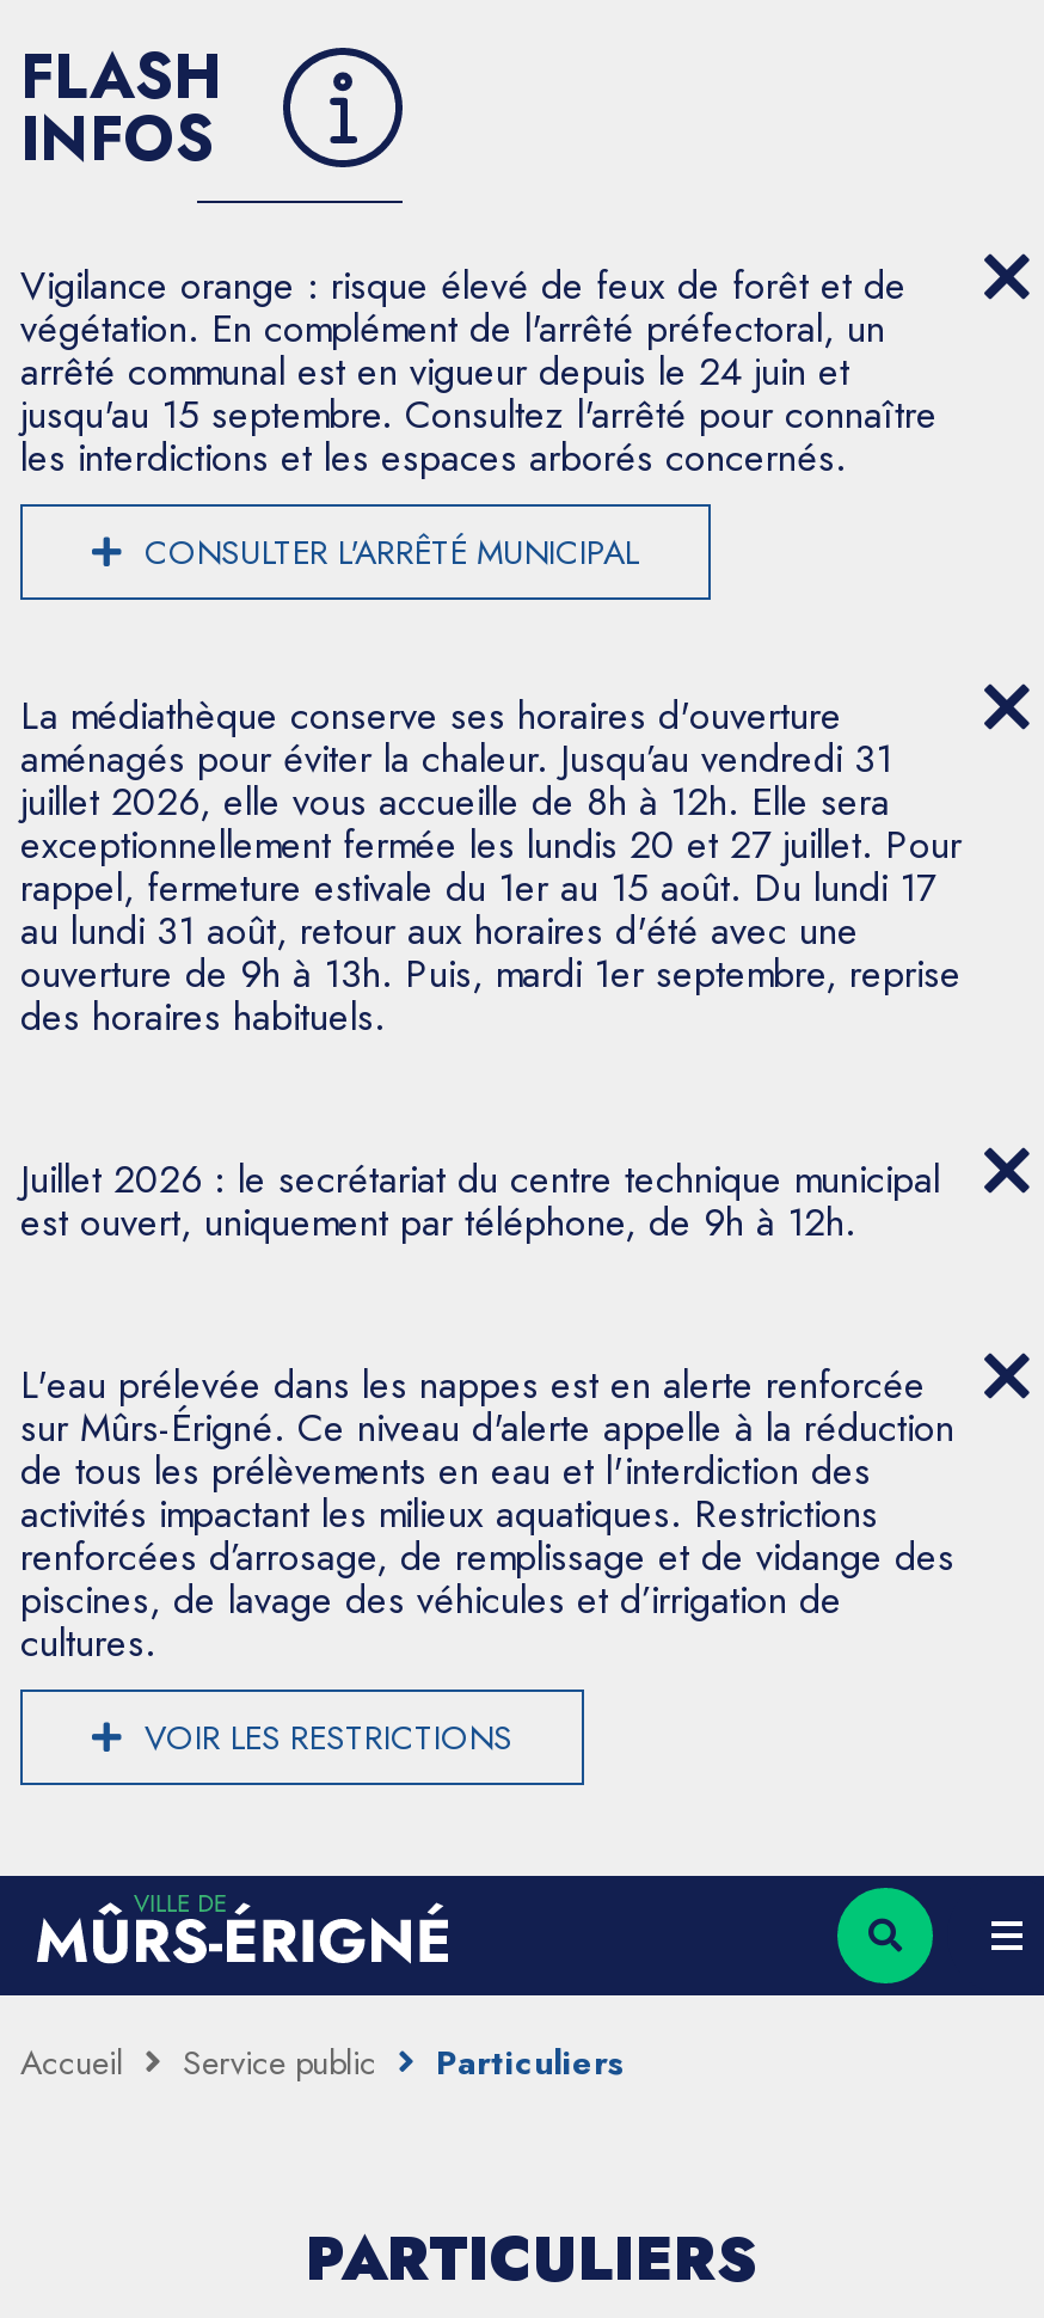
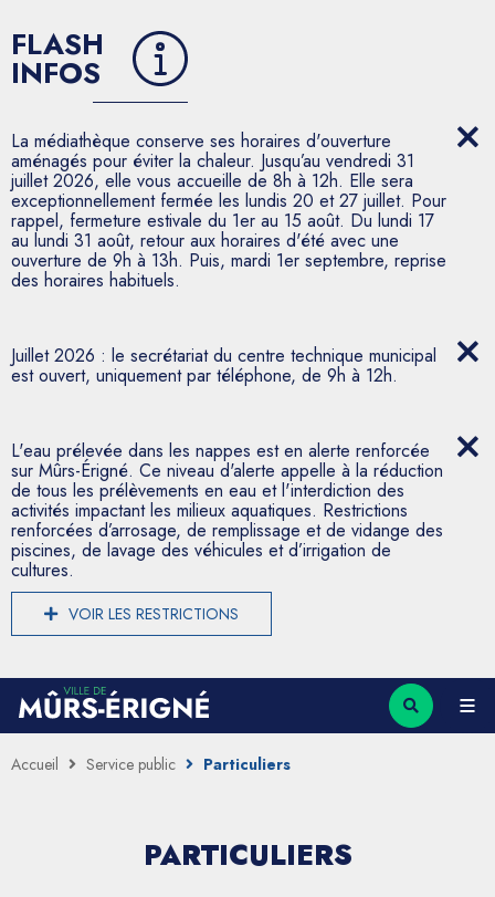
[20,258,938,576] Vigilance orange : risque élevé de feux de forêt et de | végétation. En complément de l'arrêté préfectoral, un | arrêté communal est en vigueur depuis le 24 juin et | jusqu'au 15 septembre. Consultez l'arrêté pour connaître | les interdictions et les espaces arborés concernés. | CONSULTER L'ARRÊTÉ MUNICIPAL -> none

